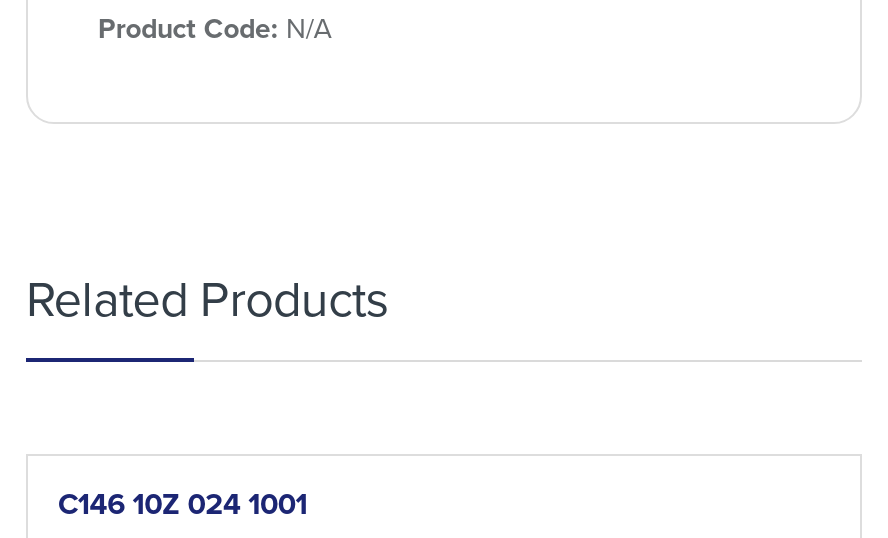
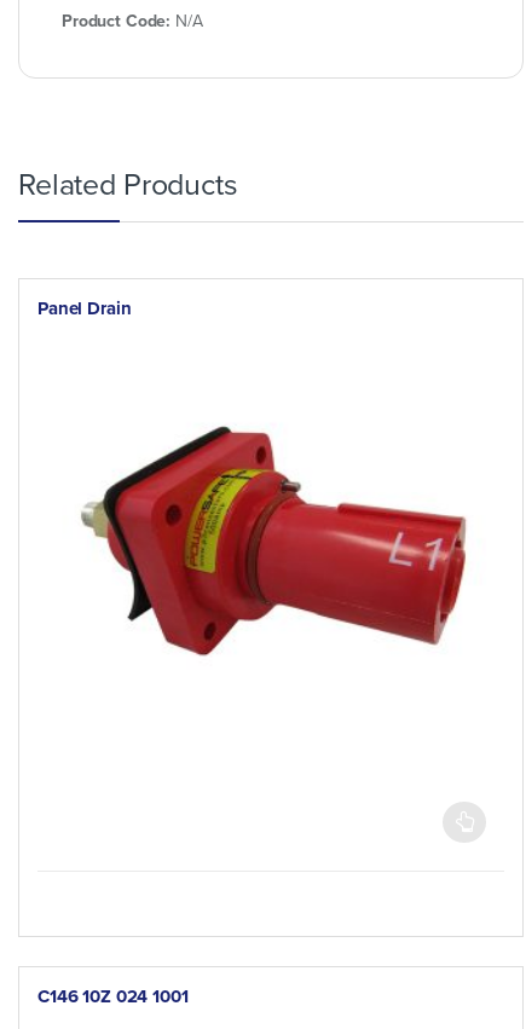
none -> [37,298,131,320] Panel Drain
none -> [80,426,467,657] [image]

